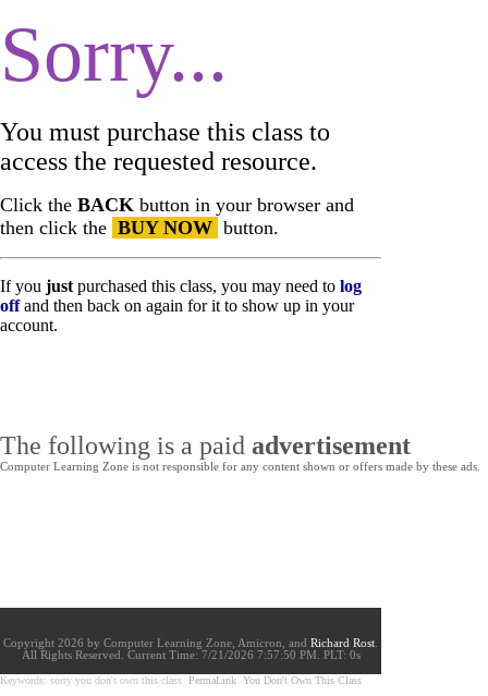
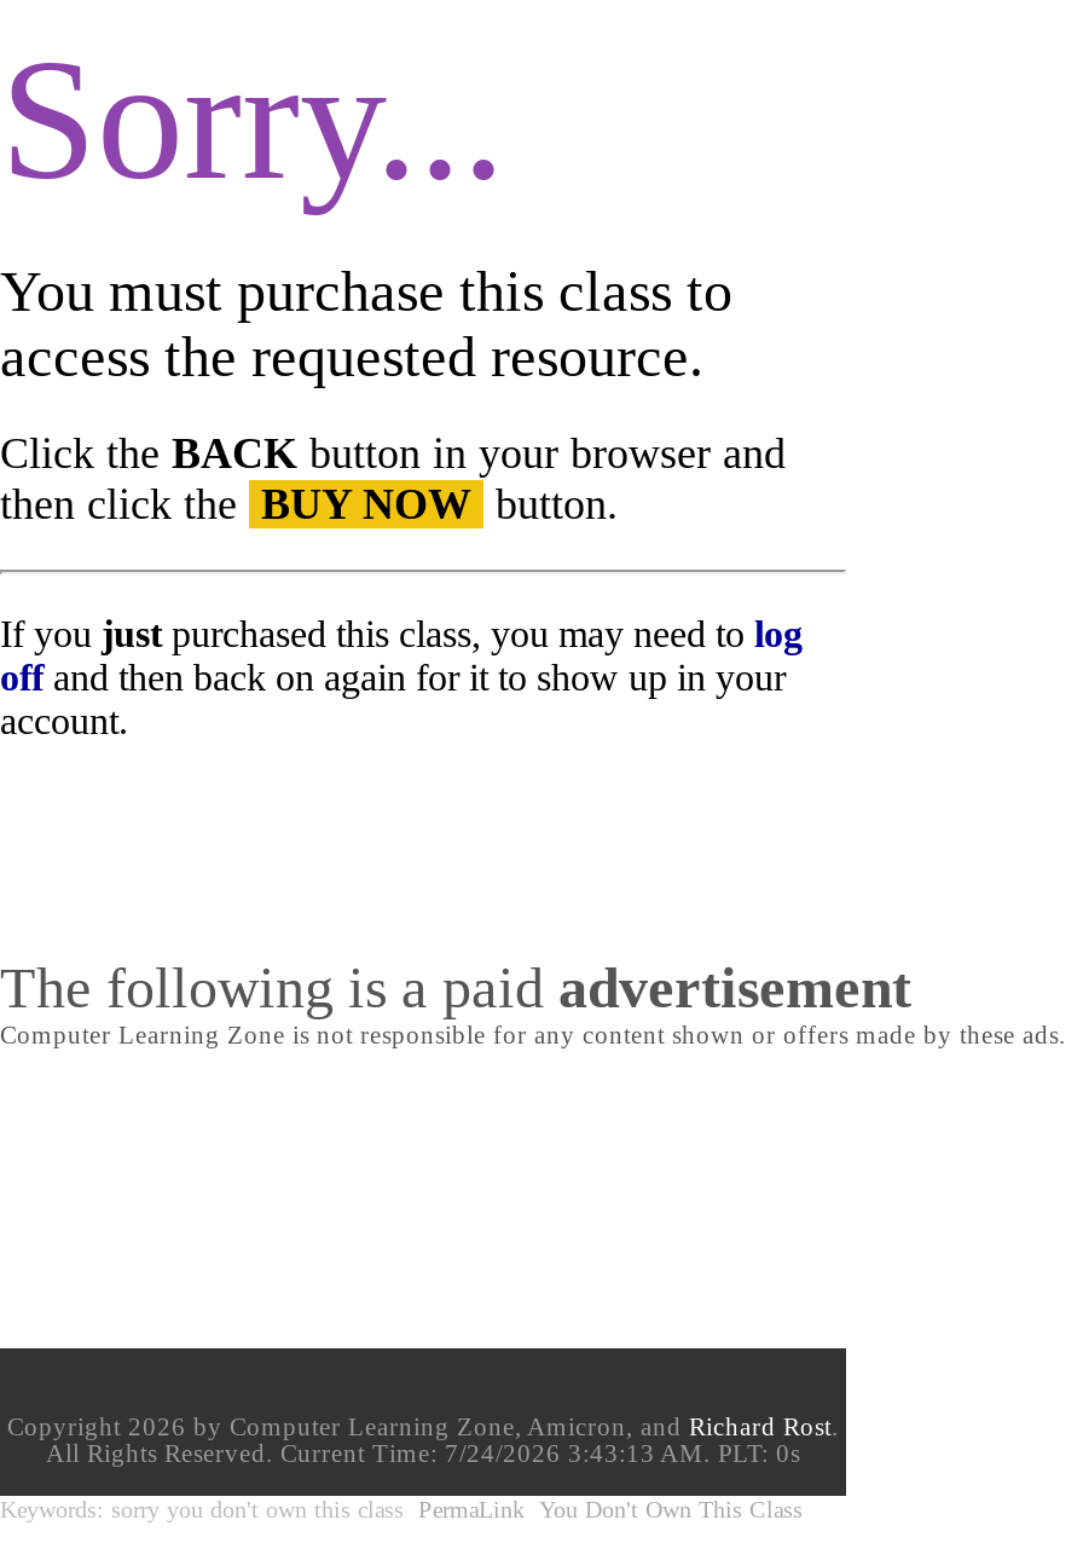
[21,649,360,661] All Rights Reserved. Current Time:7/21/2026 7:57:50 PM. PLT: 0s -> [46,1440,800,1467] All Rights Reserved. Current Time:7/24/2026 3:43:13 AM. PLT: 0s

